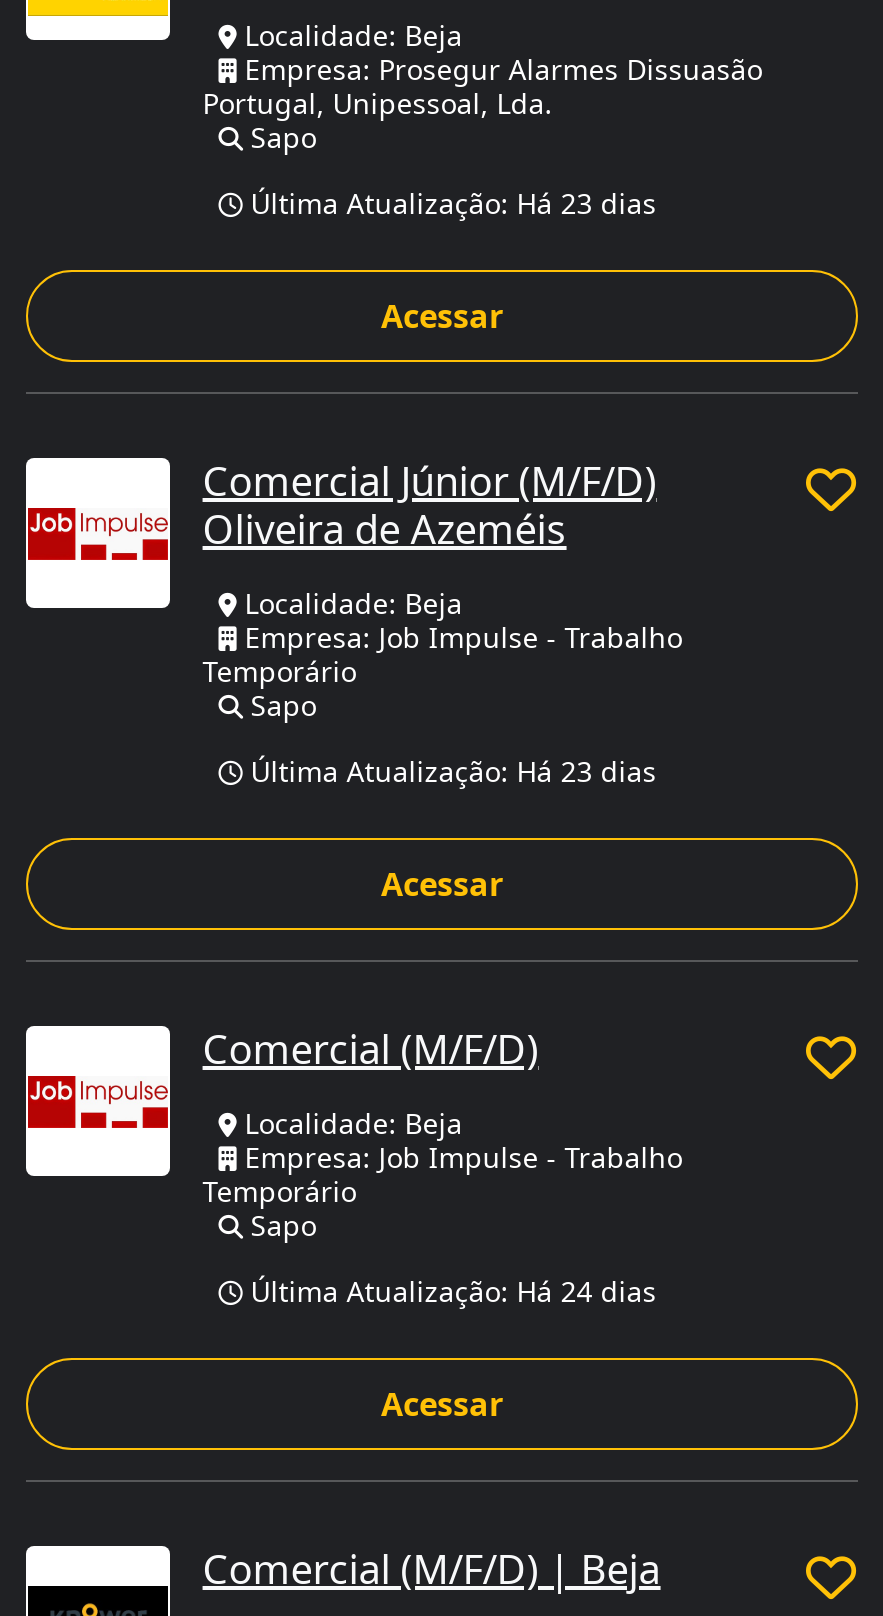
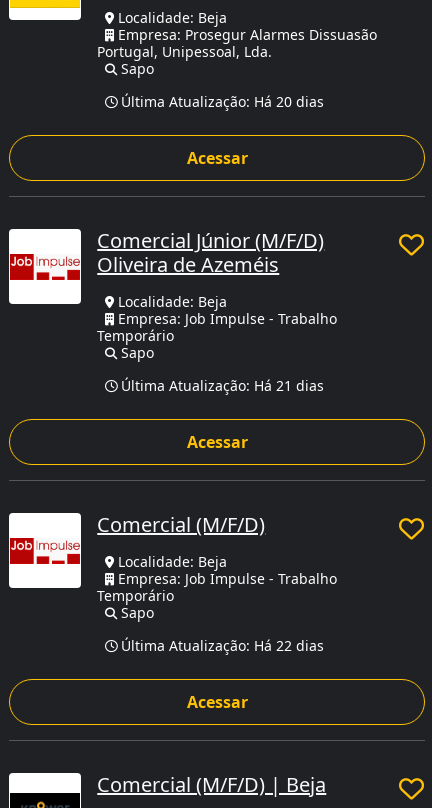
[243,185,657,223] Última Atualização: Há 23 dias -> [117,92,324,111] Última Atualização: Há 20 dias
[243,753,657,791] Última Atualização: Há 23 dias -> [117,376,324,395] Última Atualização: Há 21 dias
[243,1273,657,1311] Última Atualização: Há 24 dias -> [117,636,324,655] Última Atualização: Há 22 dias

